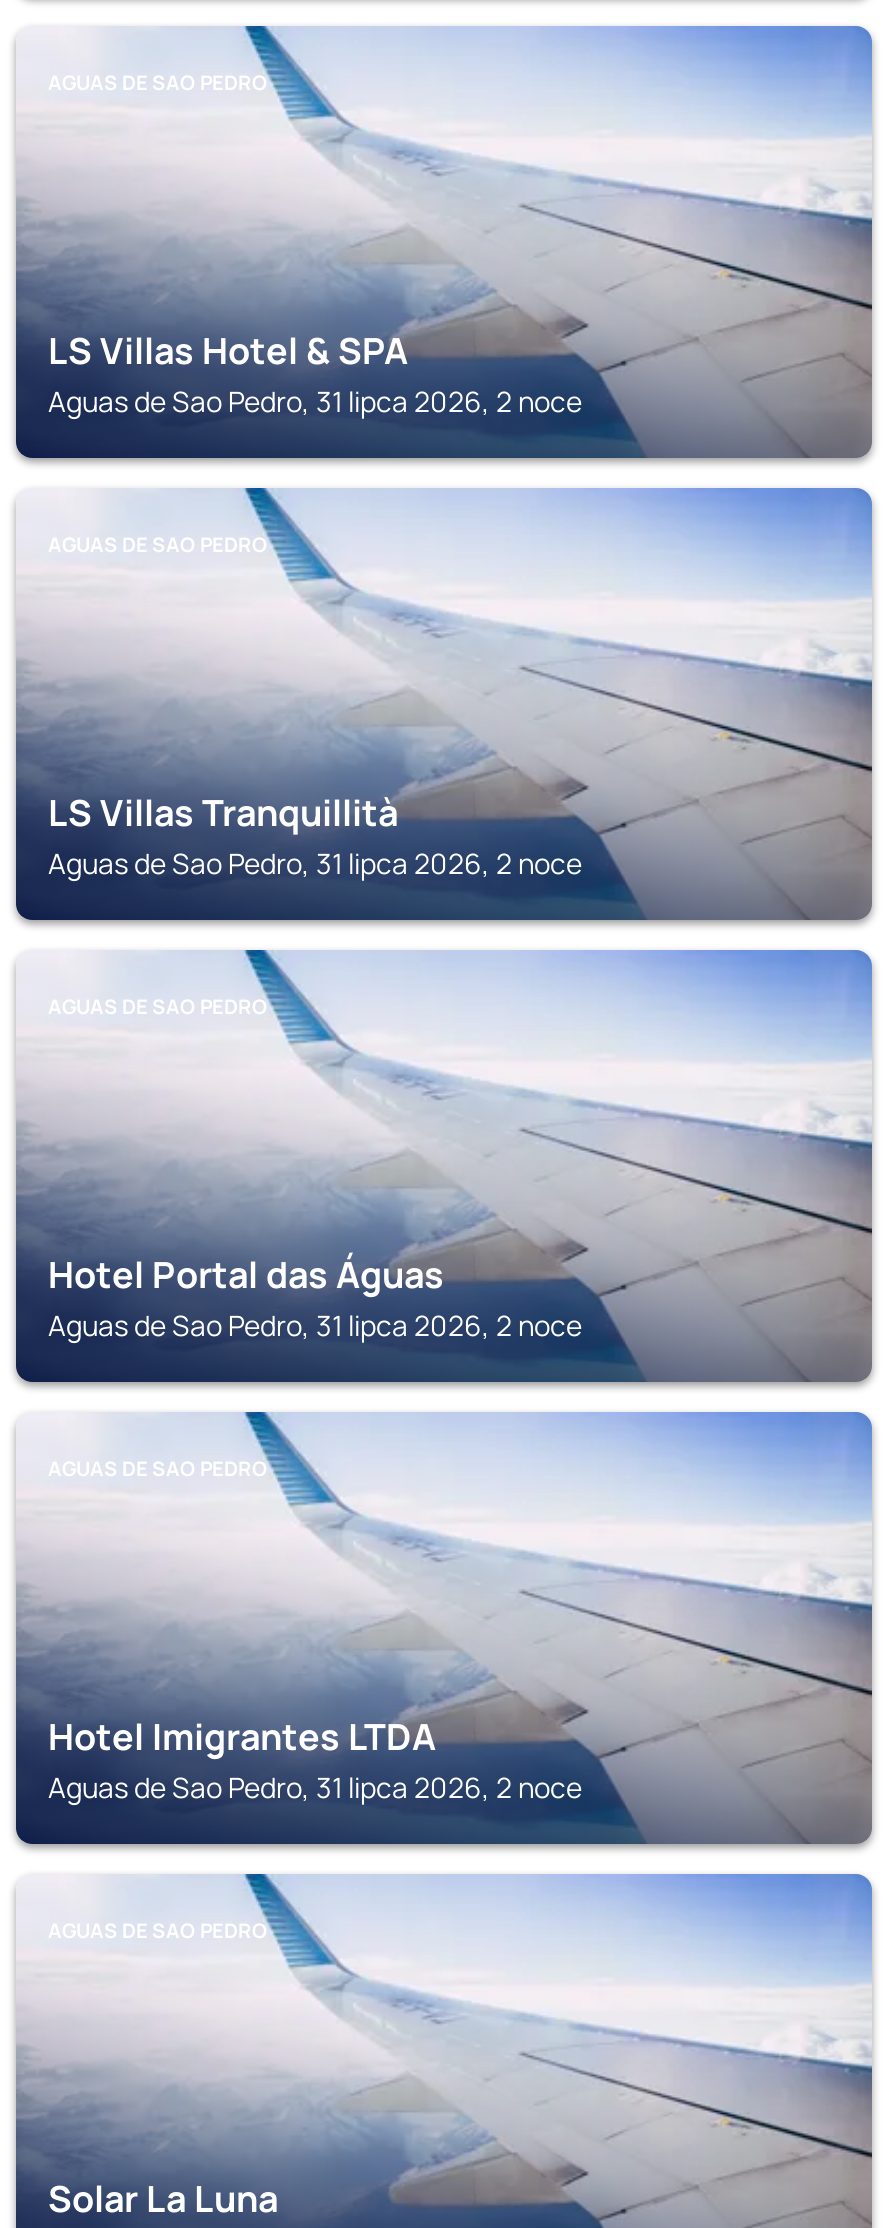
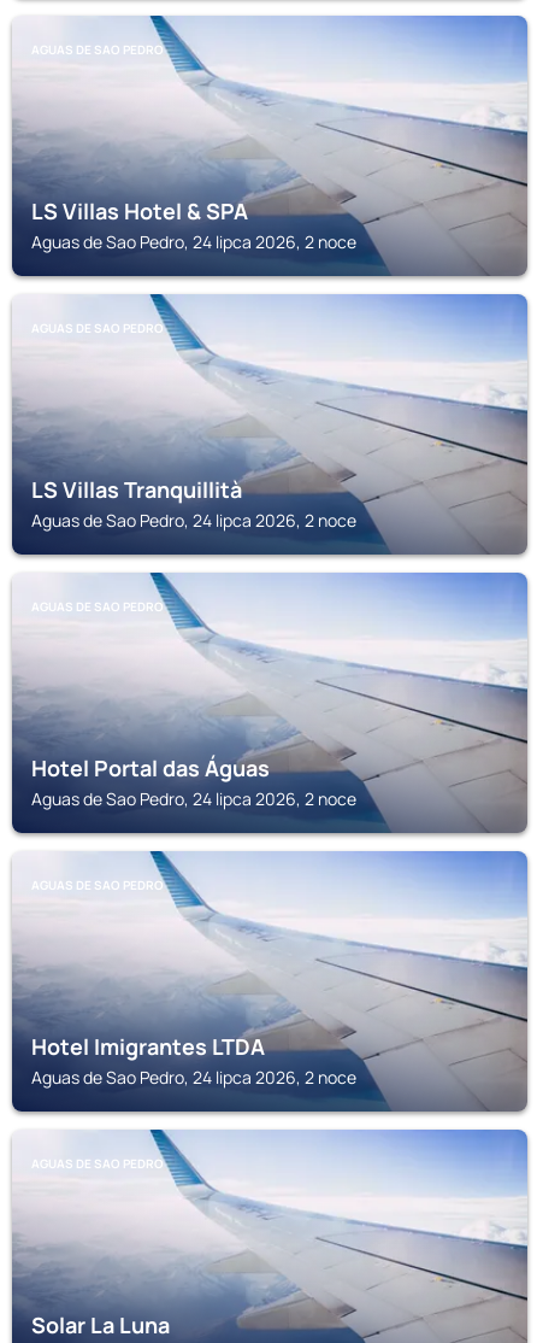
[48,382,582,420] Aguas de Sao Pedro, 31 lipca 2026, 2 noce -> [31,230,356,253] Aguas de Sao Pedro, 24 lipca 2026, 2 noce
[48,844,582,882] Aguas de Sao Pedro, 31 lipca 2026, 2 noce -> [31,509,356,532] Aguas de Sao Pedro, 24 lipca 2026, 2 noce
[48,1306,582,1344] Aguas de Sao Pedro, 31 lipca 2026, 2 noce -> [31,787,356,810] Aguas de Sao Pedro, 24 lipca 2026, 2 noce
[48,1768,582,1806] Aguas de Sao Pedro, 31 lipca 2026, 2 noce -> [31,1066,356,1089] Aguas de Sao Pedro, 24 lipca 2026, 2 noce

